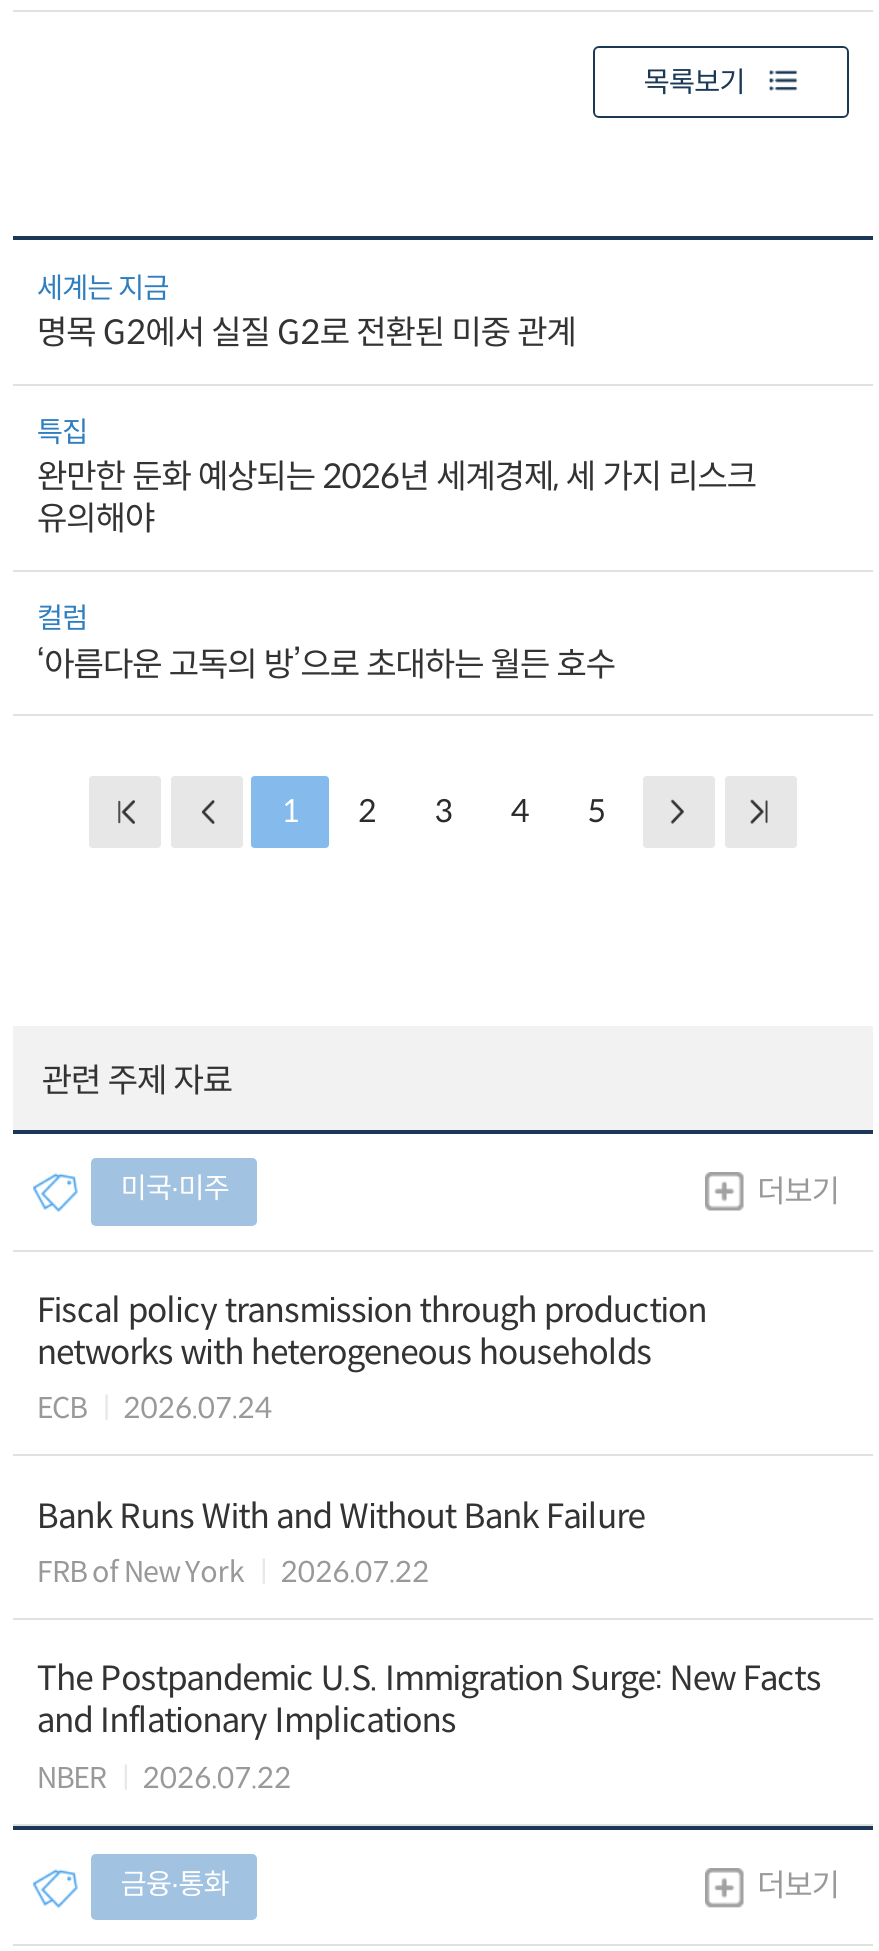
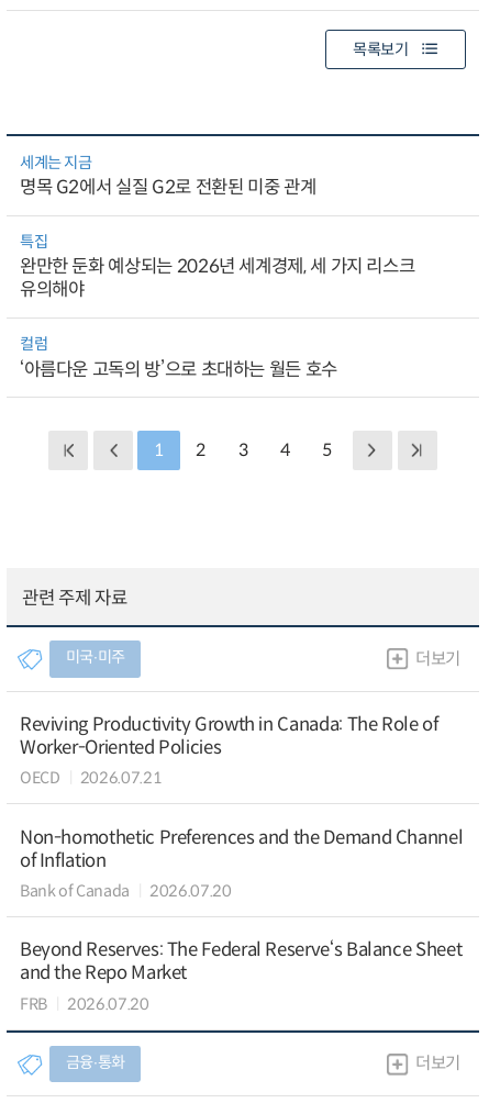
[37,1289,707,1426] Fiscal policy transmission through production | networks with heterogeneous households | ECB | 2026.07.24 -> [20,713,438,788] Reviving Productivity Growth in Canada: The Role of | Worker-Oriented Policies | OECD | 2026.07.21
[37,1495,645,1590] Bank Runs With and Without Bank Failure | FRB of New York | 2026.07.22 -> [20,826,463,901] Non-homothetic Preferences and the Demand Channel | of Inflation | Bank of Canada | 2026.07.20
[37,1659,821,1795] The Postpandemic U.S. Immigration Surge: New Facts | and Inflationary Implications | NBER | 2026.07.22 -> [20,939,462,1014] Beyond Reserves: The Federal Reserve‘s Balance Sheet | and the Repo Market | FRB | 2026.07.20

